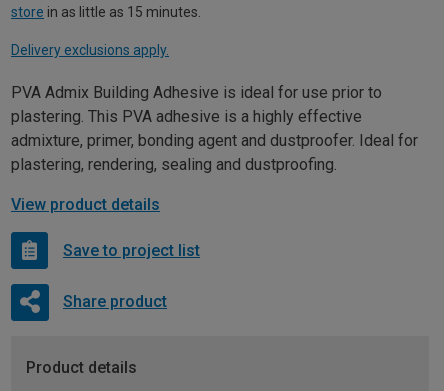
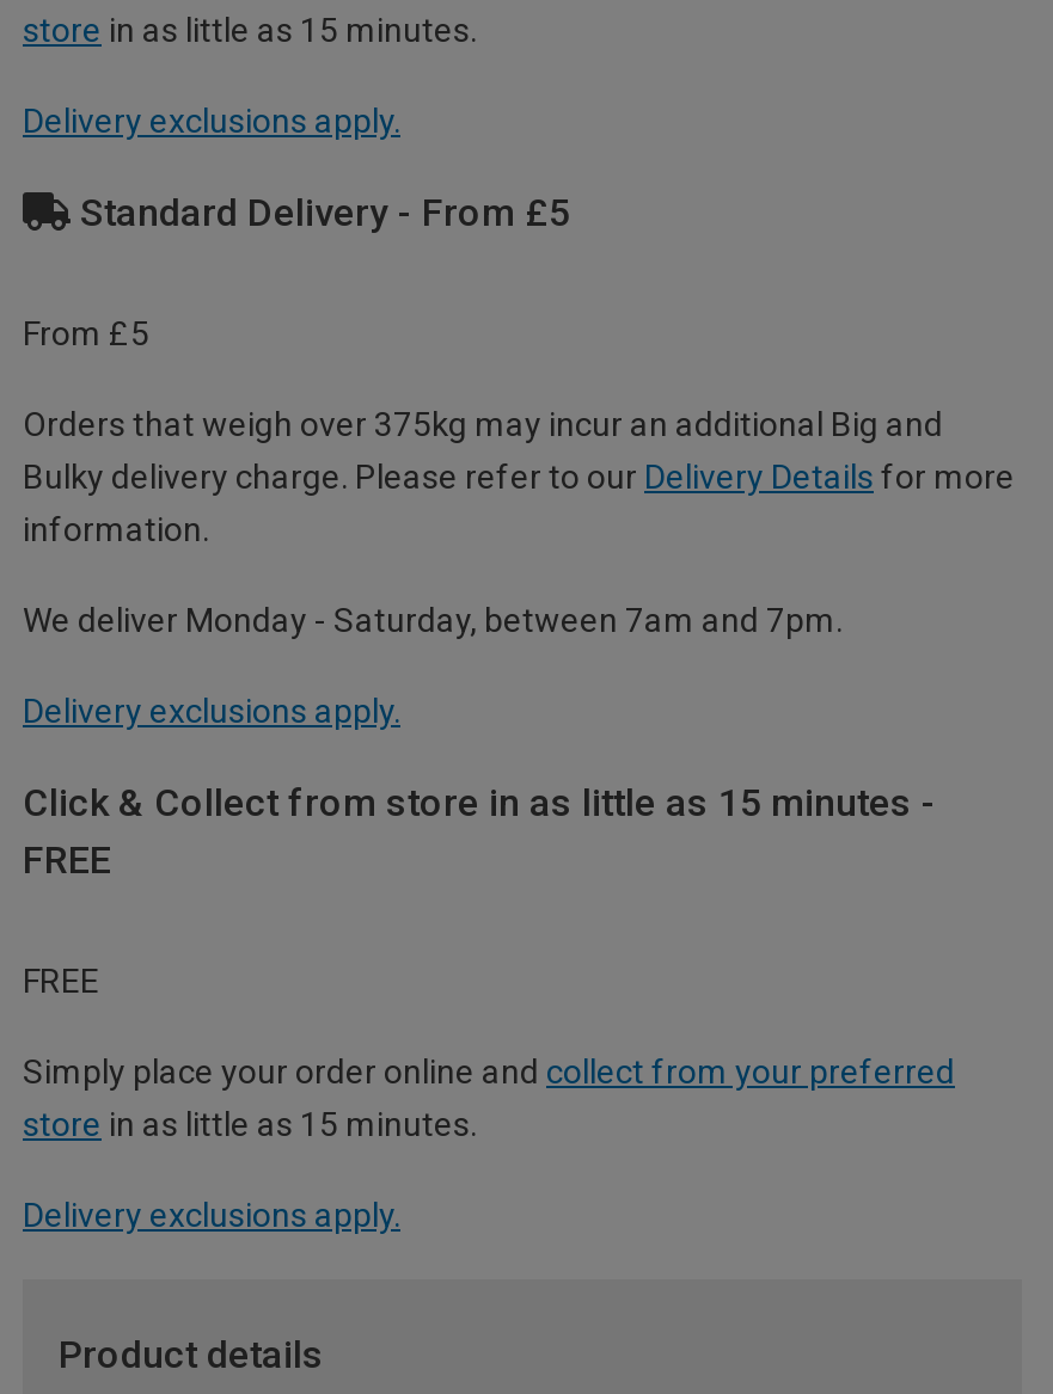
[11,83,418,311] PVA Admix Building Adhesive is ideal for use prior to | plastering. This PVA adhesive is a highly effective | admixture, primer, bonding agent and dustproofer. Ideal for | plastering, rendering, sealing and dustproofing. | View product details | Save to project list | Share product -> [23,190,1015,1233] Standard Delivery - From £5 | From £5 | Orders that weigh over 375kg may incur an additional Big and | Bulky delivery charge. Please refer to our Delivery Details for more | information. | We deliver Monday - Saturday, between 7am and 7pm. | Delivery exclusions apply. | Click & Collect from store in as little as 15 minutes - | FREE | FREE | Simply place your order online and collect from your preferred | store in as little as 15 minutes. | Delivery exclusions apply.

